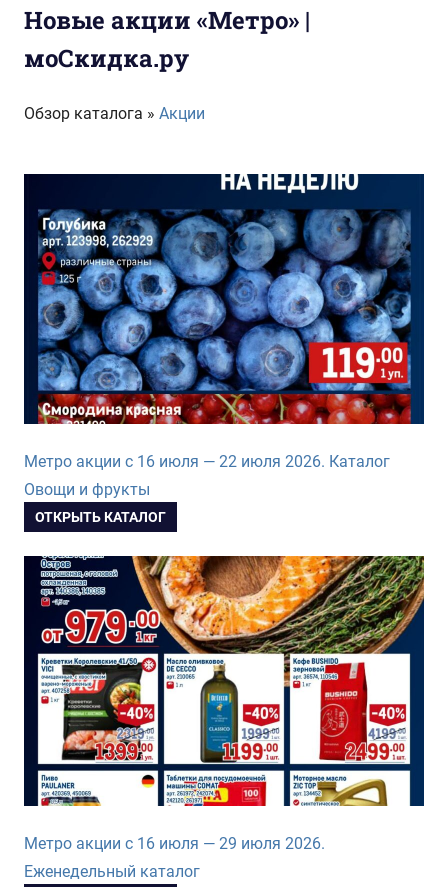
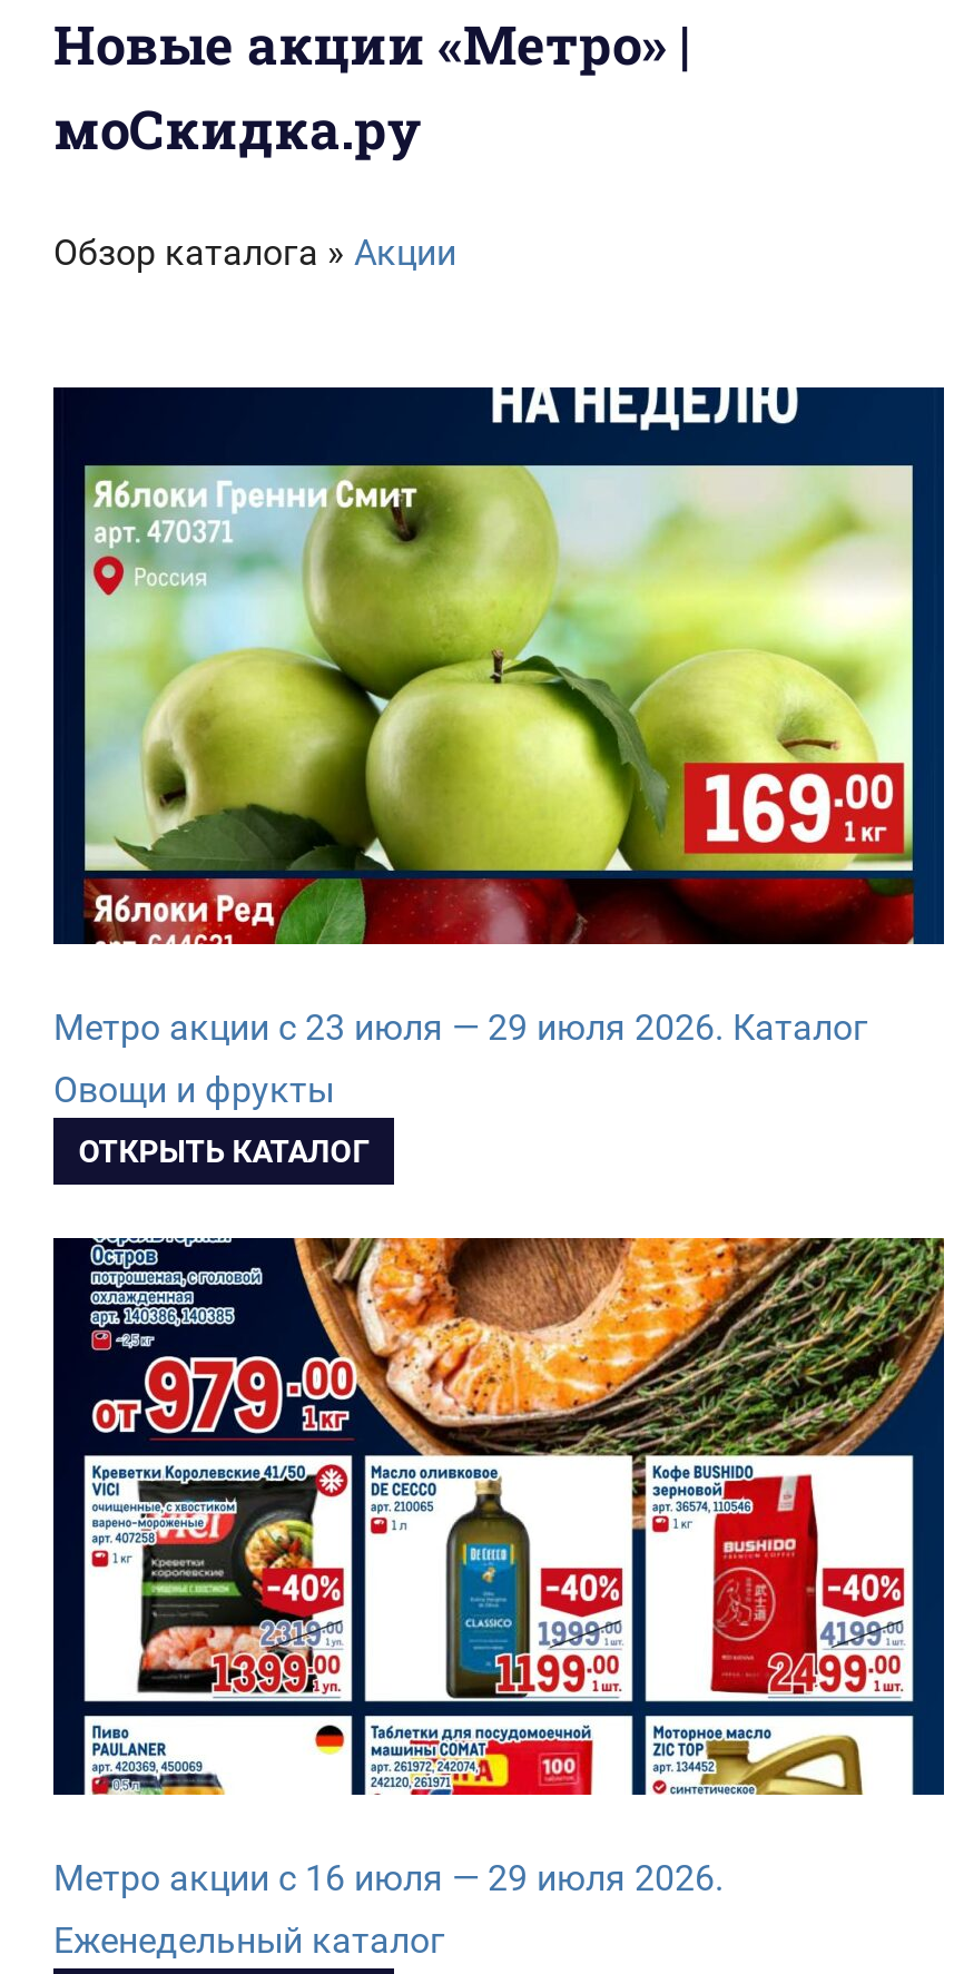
[24,209,412,471] [image] | Метро акции с 16 июля — 22 июля 2026. Каталог -> [53,463,915,1049] [image] | Метро акции с 23 июля — 29 июля 2026. Каталог

